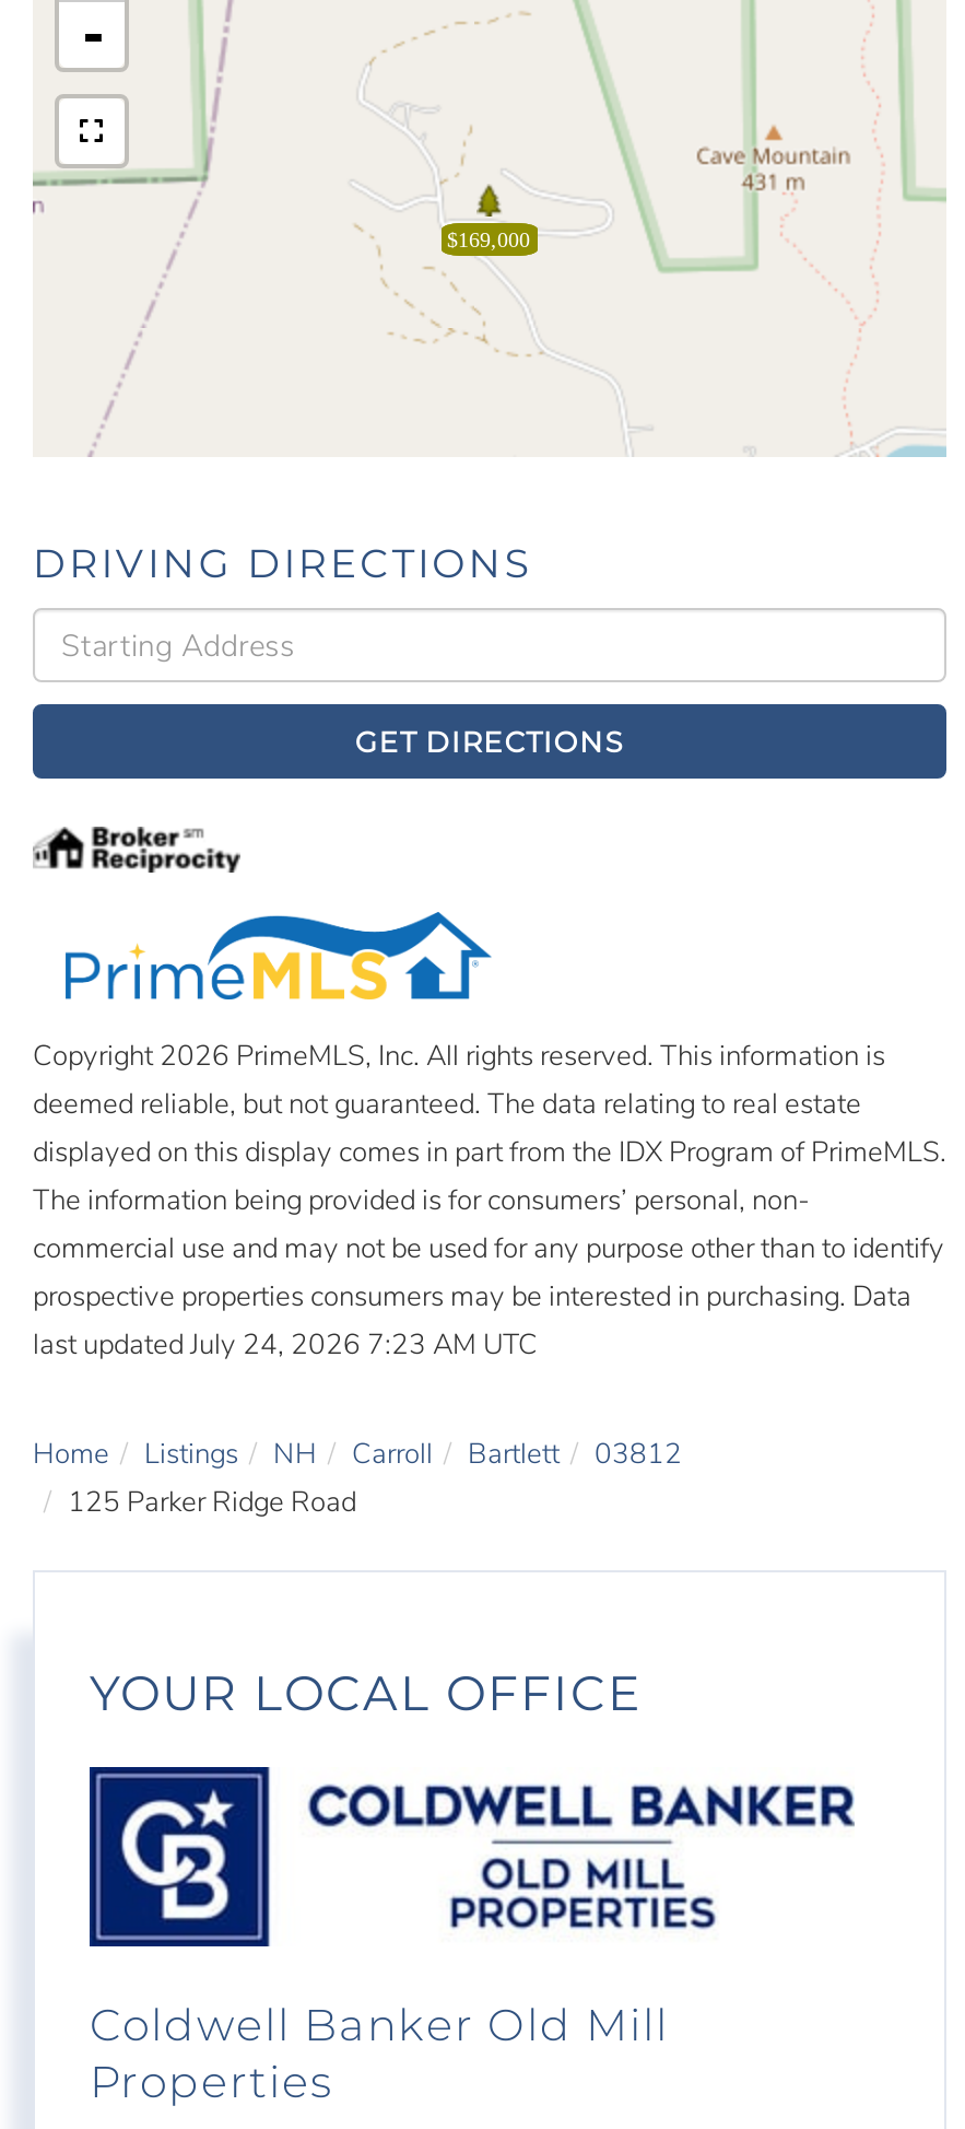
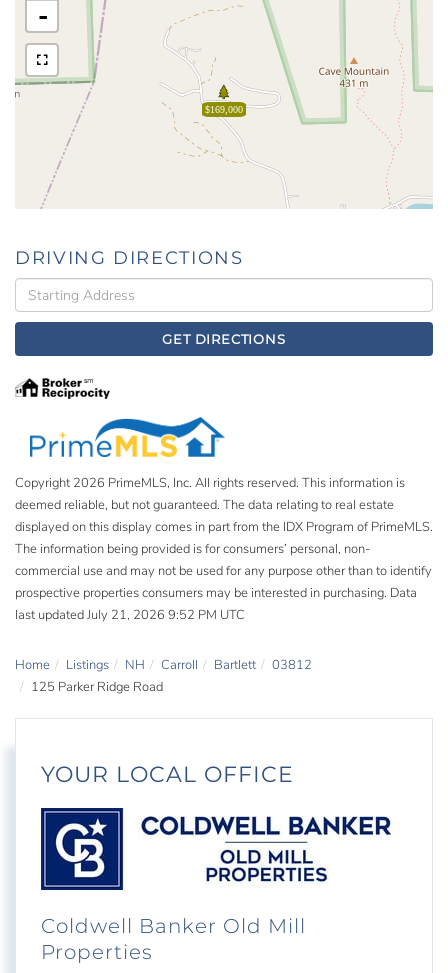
[33,1326,538,1366] last updated July 24, 2026 7:23 AM UTC -> [15,606,245,624] last updated July 21, 2026 9:52 PM UTC

